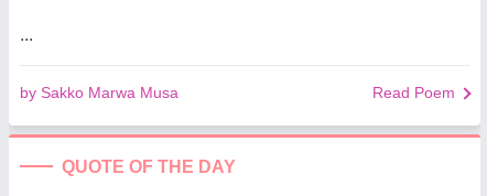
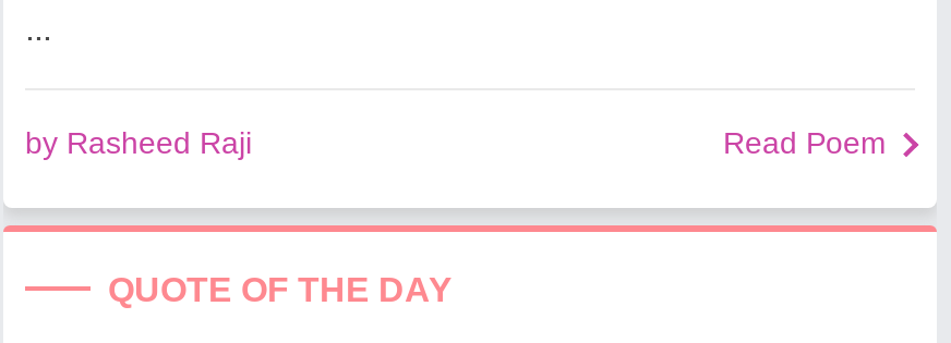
[20,84,178,101] by Sakko Marwa Musa -> [25,125,252,160] by Rasheed Raji

